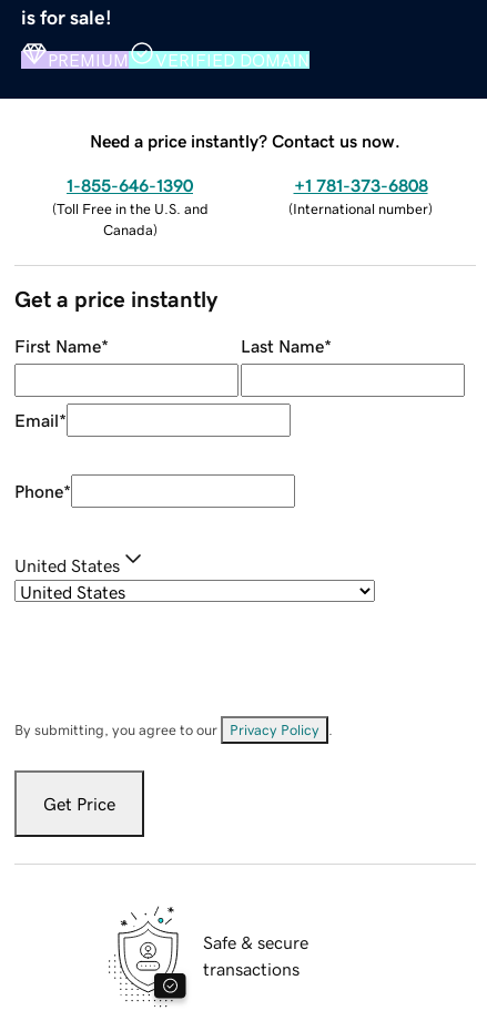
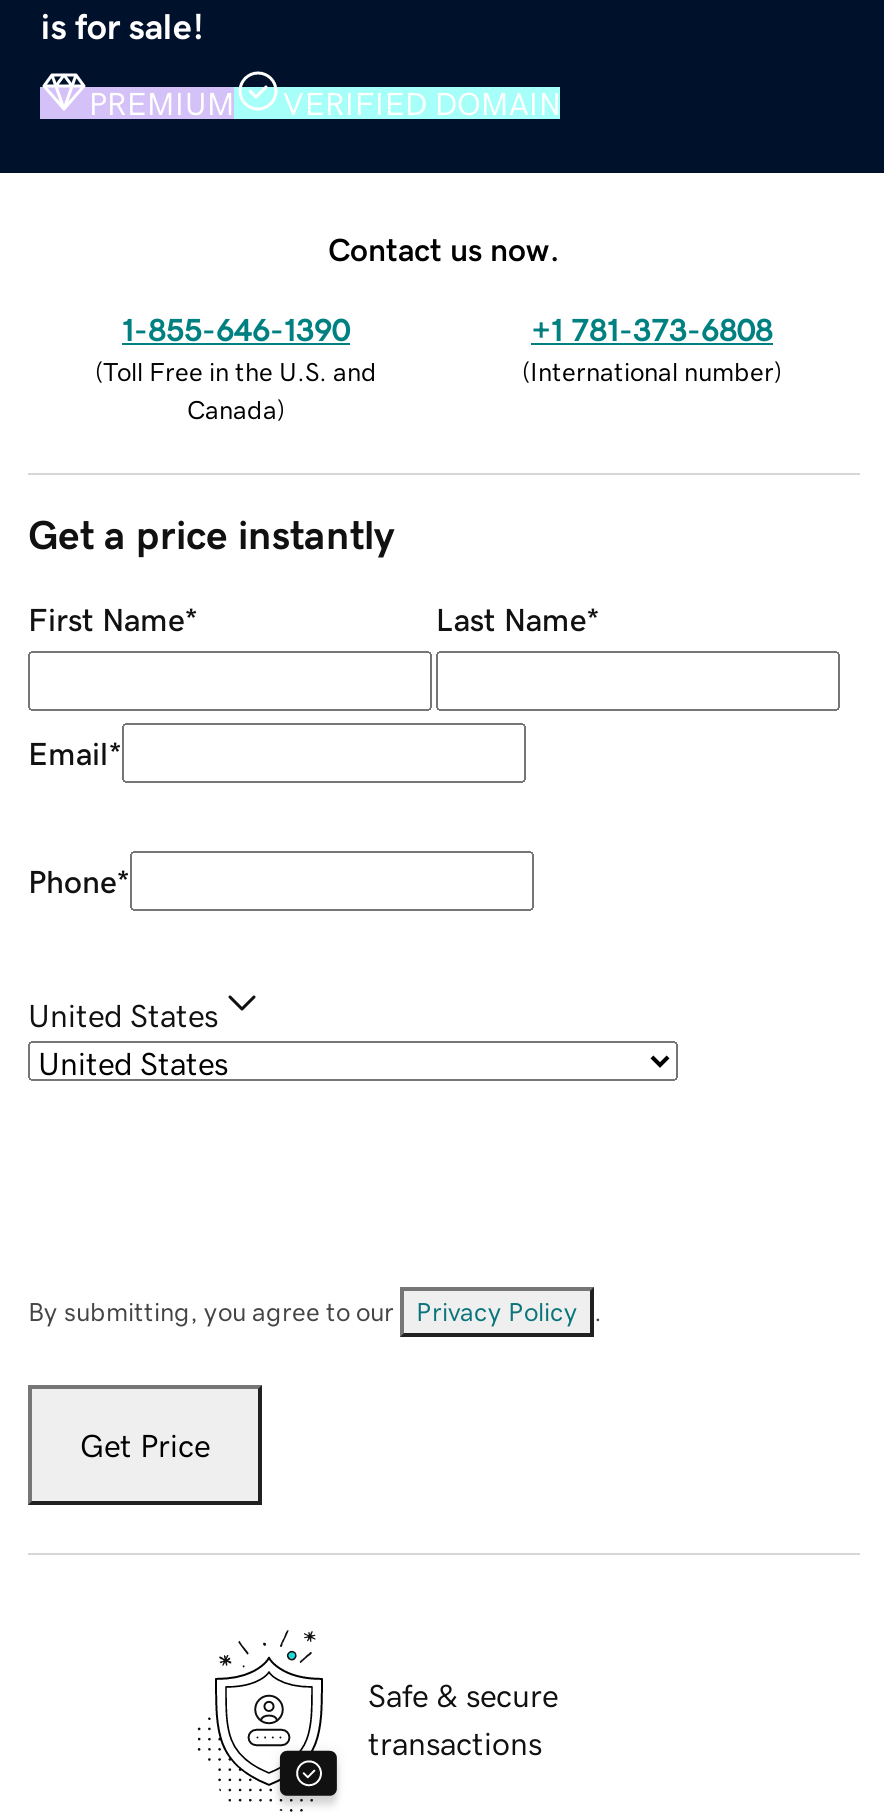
[90,131,400,149] Need a price instantly? Contact us now. -> [328,232,560,264] Contact us now.

